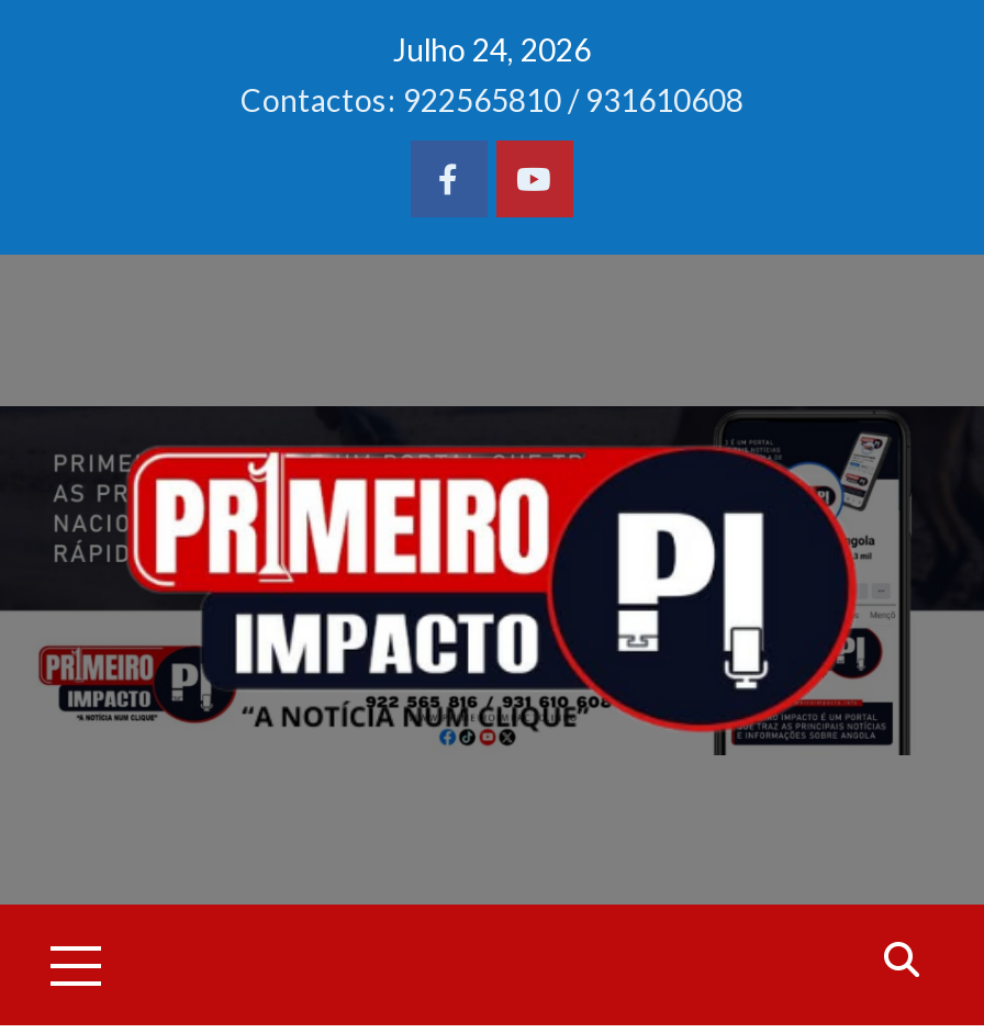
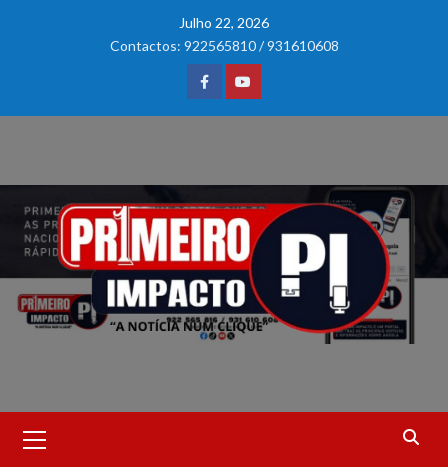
[393,31,591,68] Julho 24, 2026 -> [179,14,269,31] Julho 22, 2026

